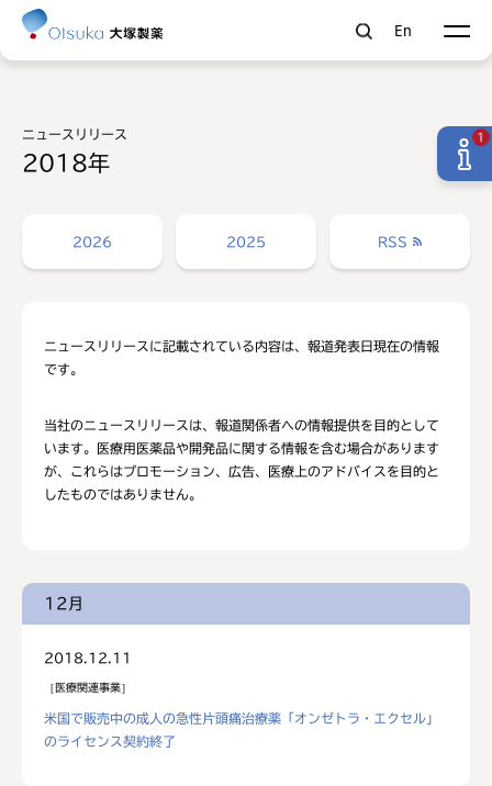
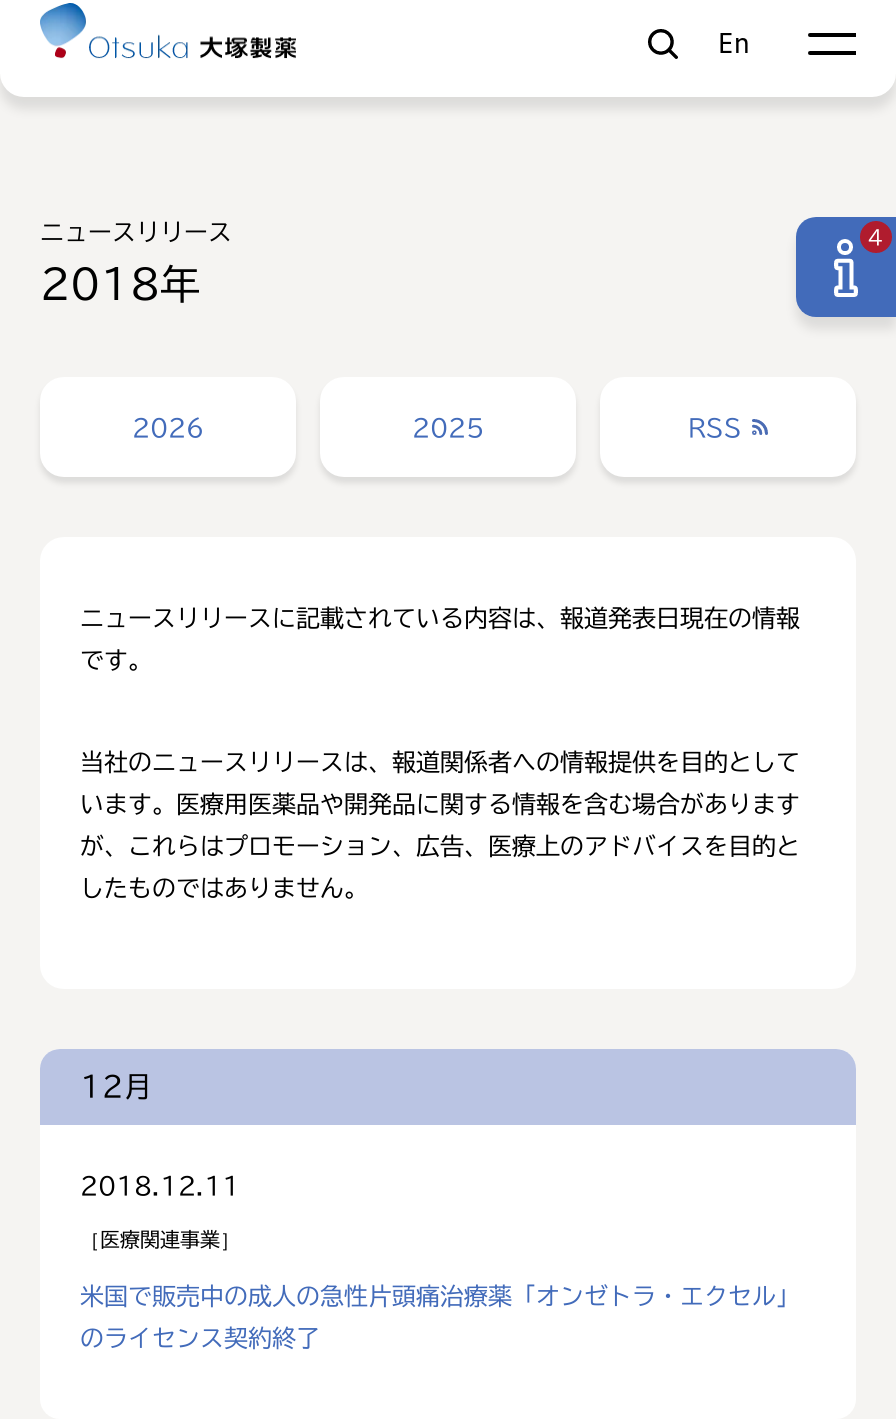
[477,132,485,143] 1 -> [868,227,884,247] 4

